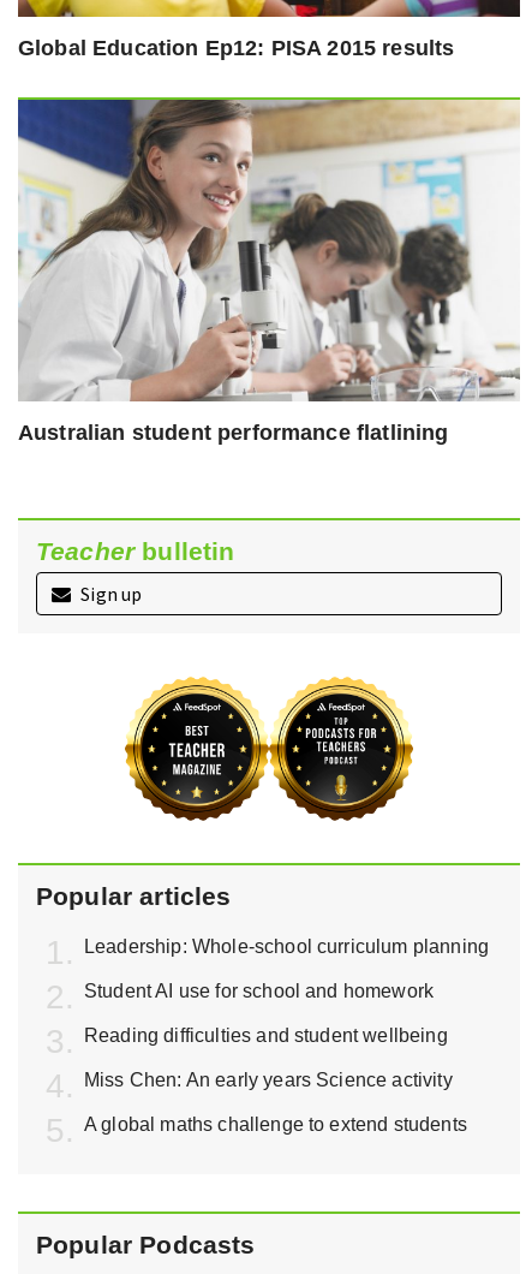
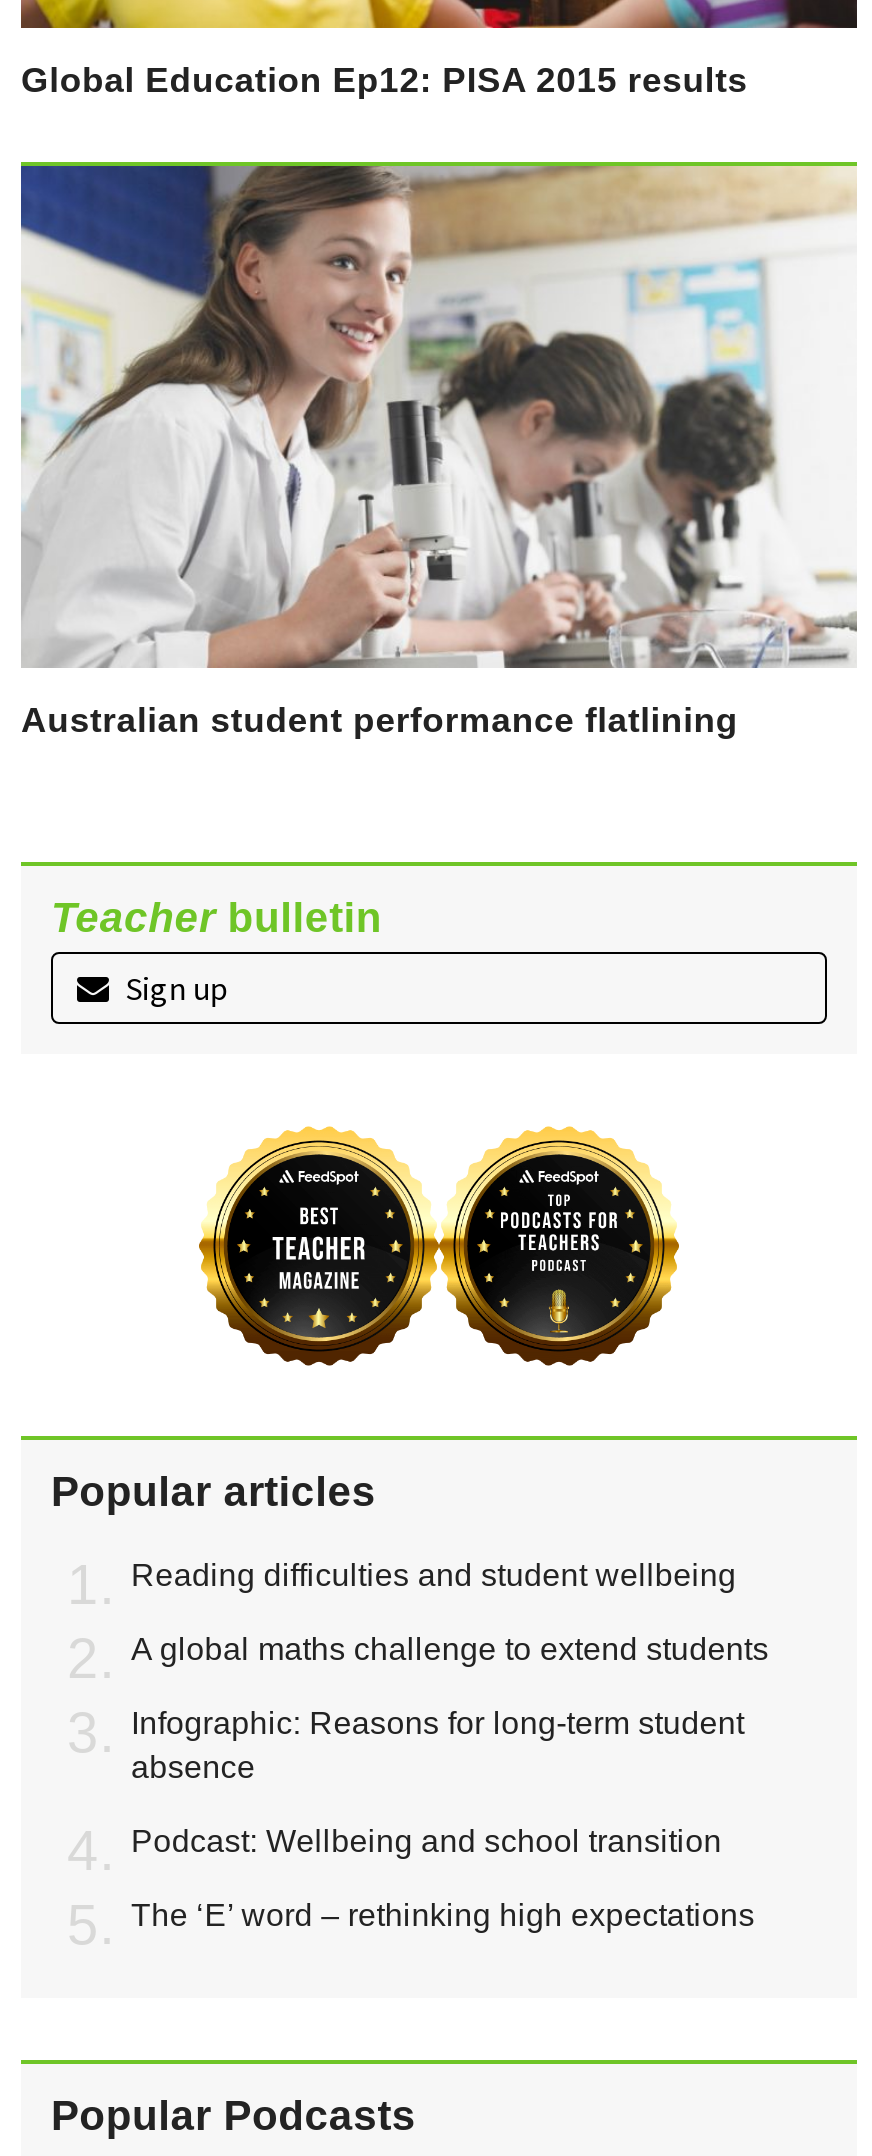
[84,936,489,1001] Leadership: Whole-school curriculum planning | Student AI use for school and homework -> none
moved [84,1025,448,1045] -> [131,1557,736,1591]: Reading difficulties and student wellbeing
[84,1069,452,1090] Miss Chen: An early years Science activity -> none
moved [84,1114,467,1134] -> [131,1631,769,1665]: A global maths challenge to extend students
none -> [131,1705,755,1931] Infographic: Reasons for long-term student | absence | Podcast: Wellbeing and school transition | The ‘E’ word – rethinking high expectations

